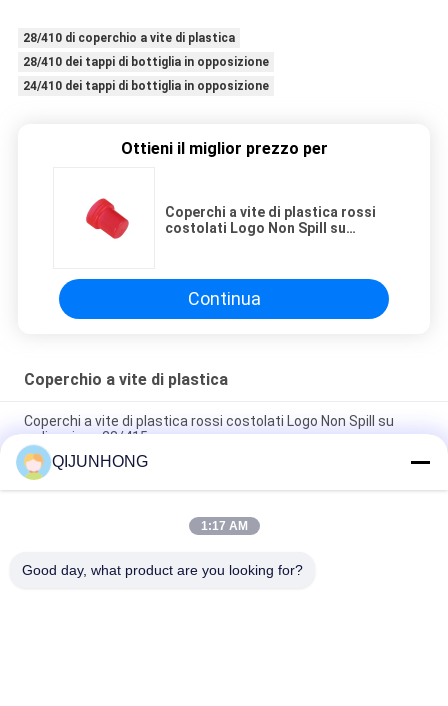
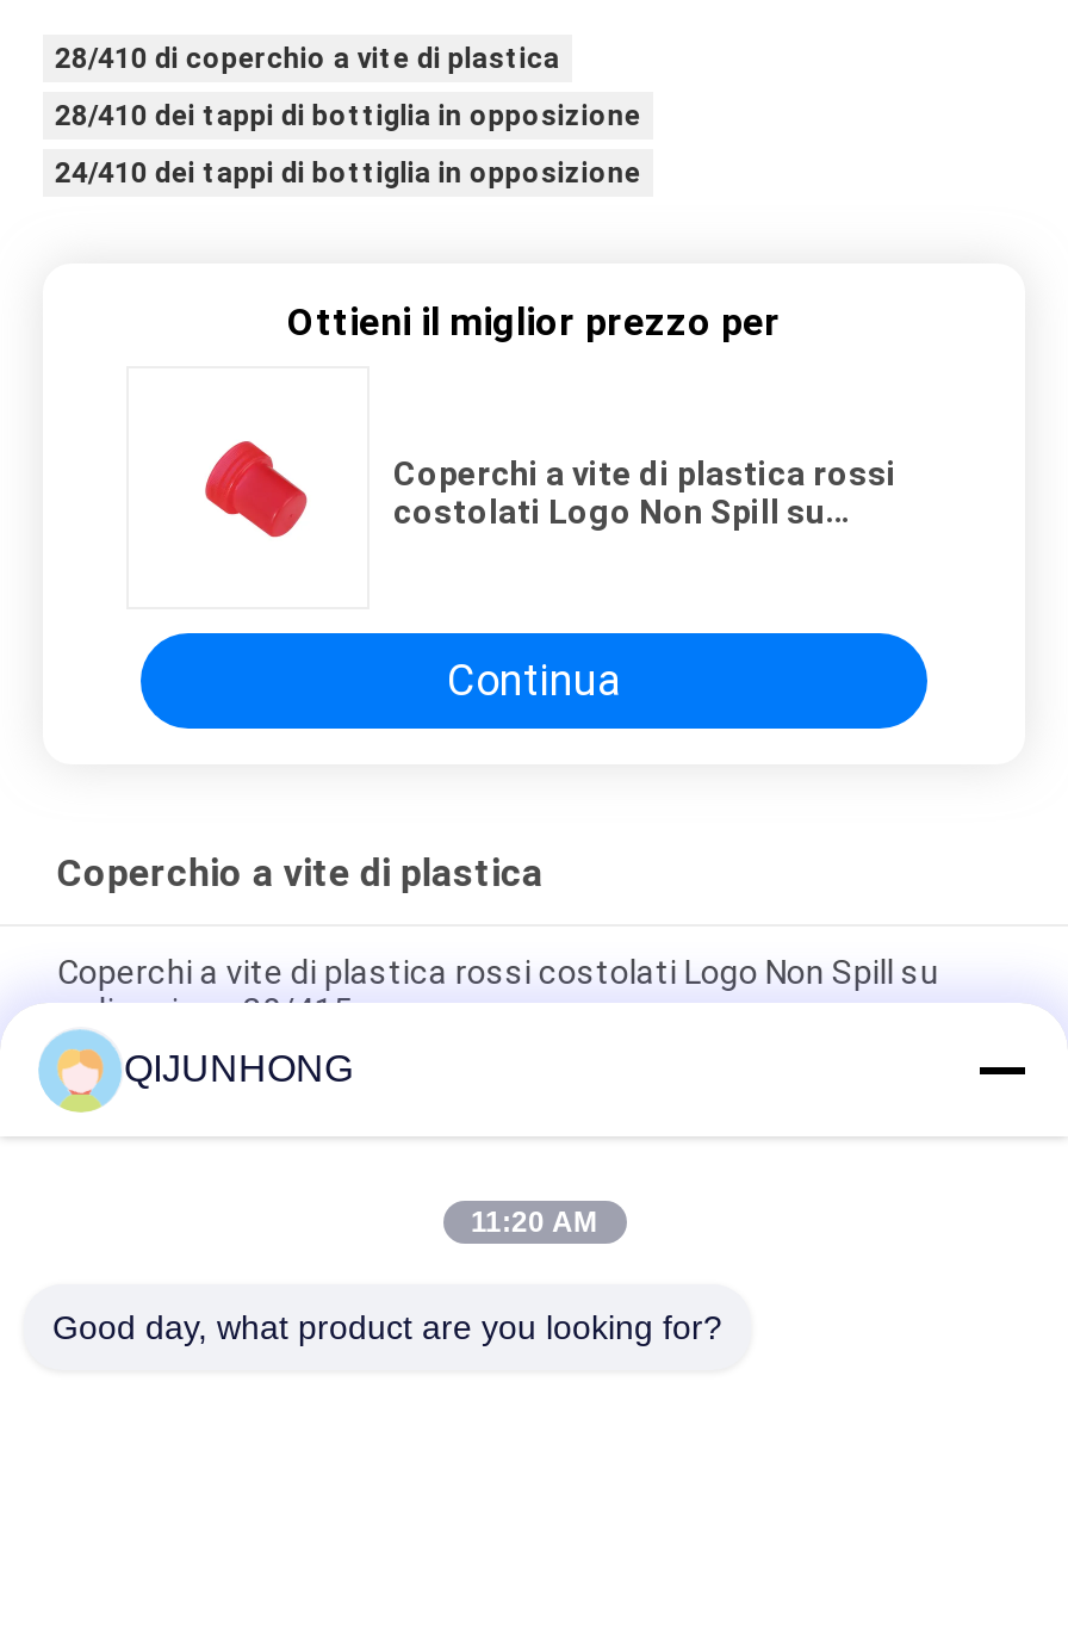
[200,519,247,533] 1:17 AM -> [471,1206,597,1239] 11:20 AM

